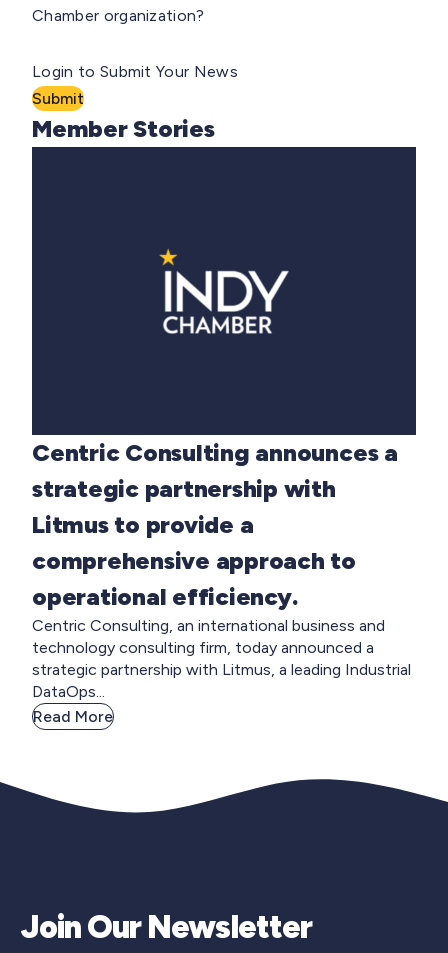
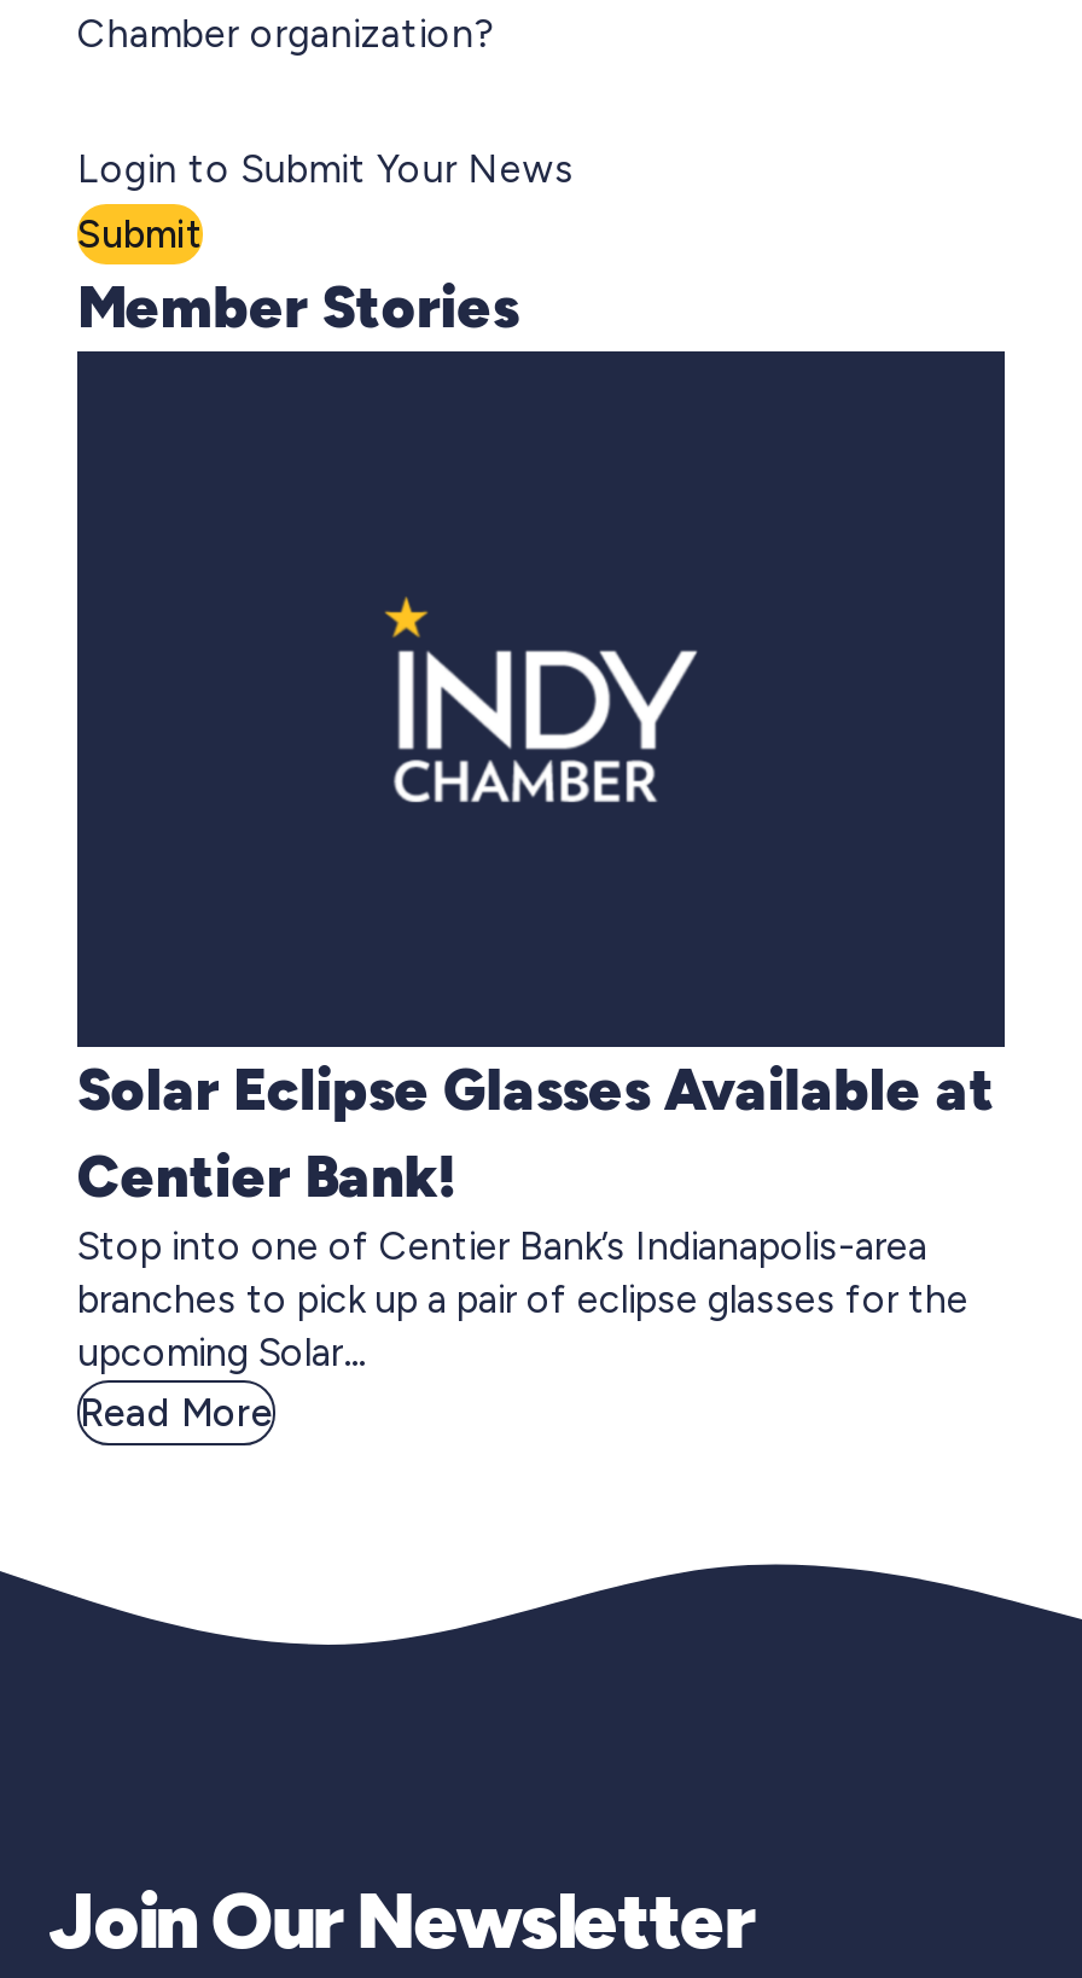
[32,438,411,701] Centric Consulting announces a | strategic partnership with | Litmus to provide a | comprehensive approach to | operational efficiency. | Centric Consulting, an international business and | technology consulting firm, today announced a | strategic partnership with Litmus, a leading Industrial | DataOps... -> [77,1054,995,1376] Solar Eclipse Glasses Available at | Centier Bank! | Stop into one of Centier Bank’s Indianapolis-area | branches to pick up a pair of eclipse glasses for the | upcoming Solar...

